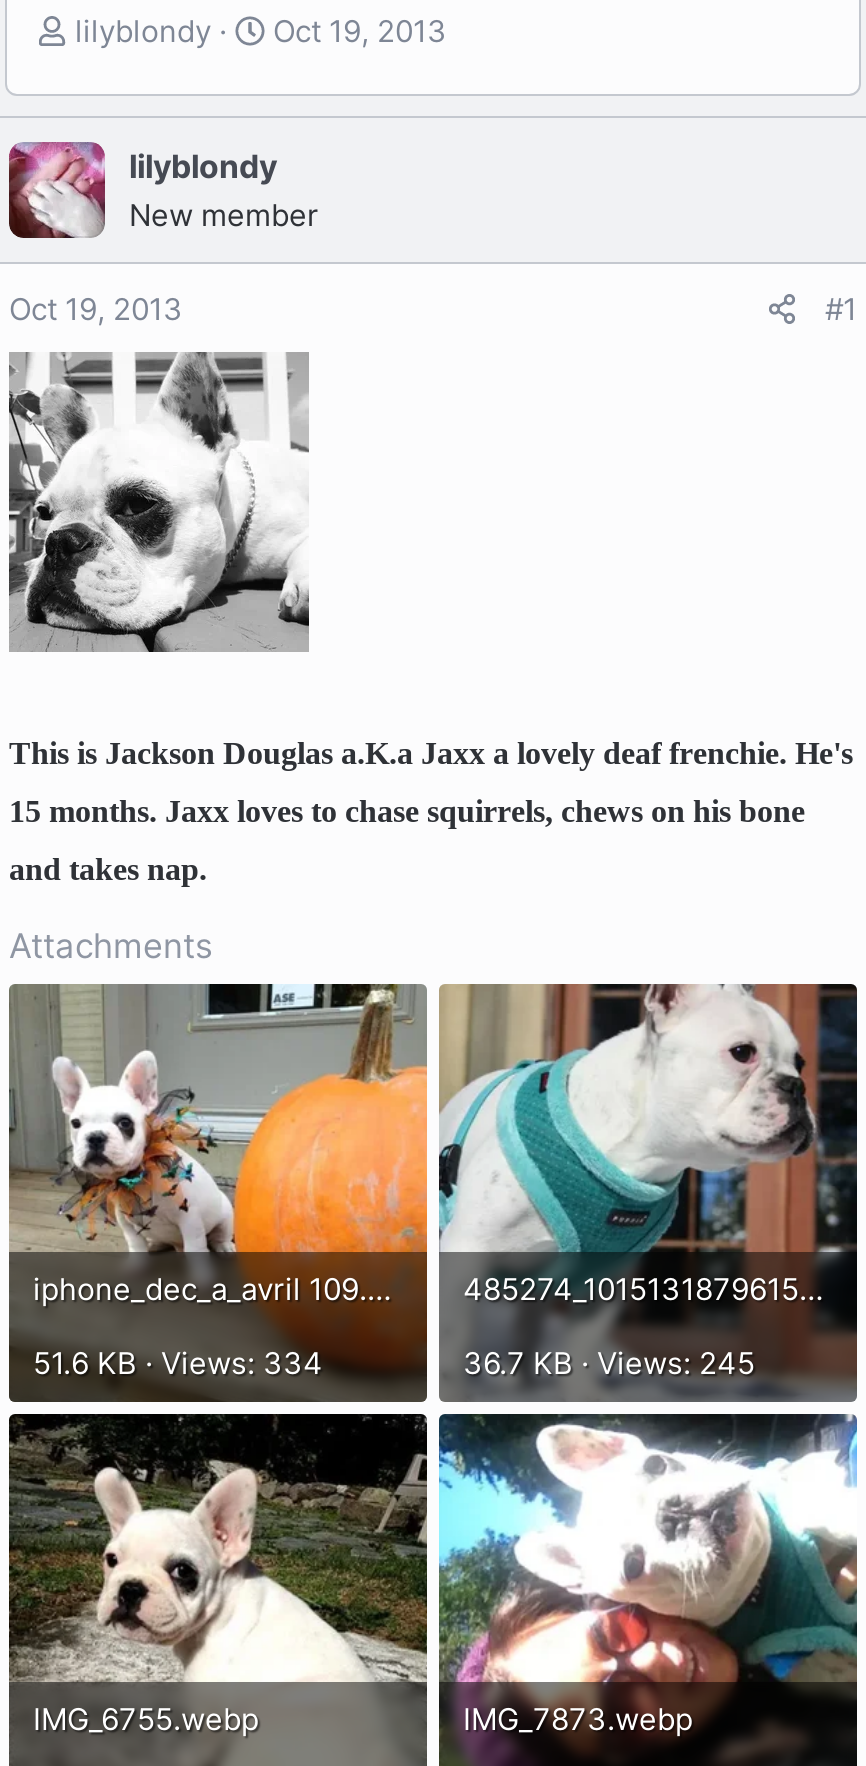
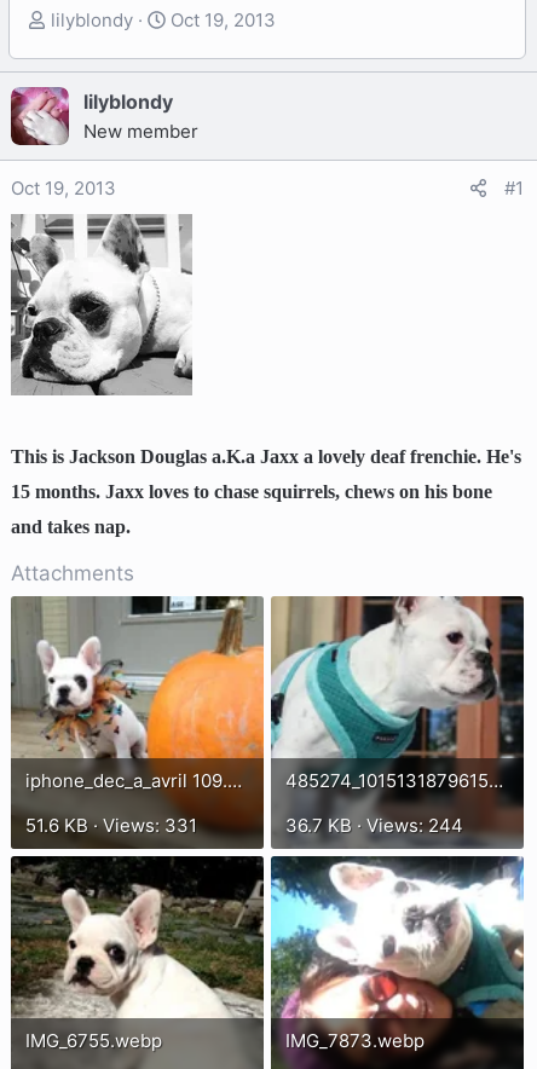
[33,1344,323,1382] 51.6 KB · Views: 334 -> [25,814,197,837] 51.6 KB · Views: 331
[463,1344,755,1382] 36.7 KB · Views: 245 -> [285,814,463,837] 36.7 KB · Views: 244

